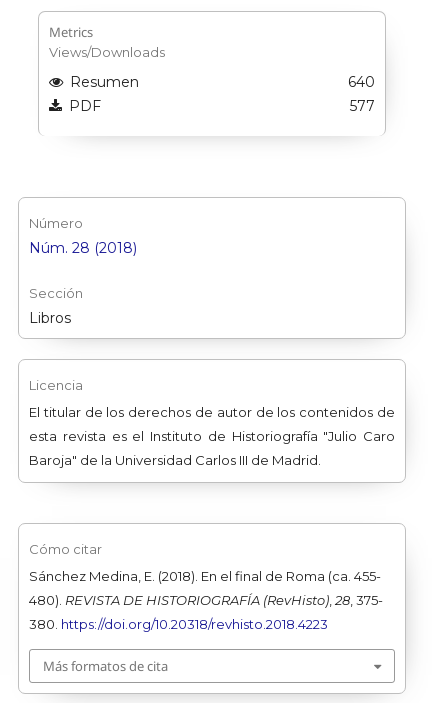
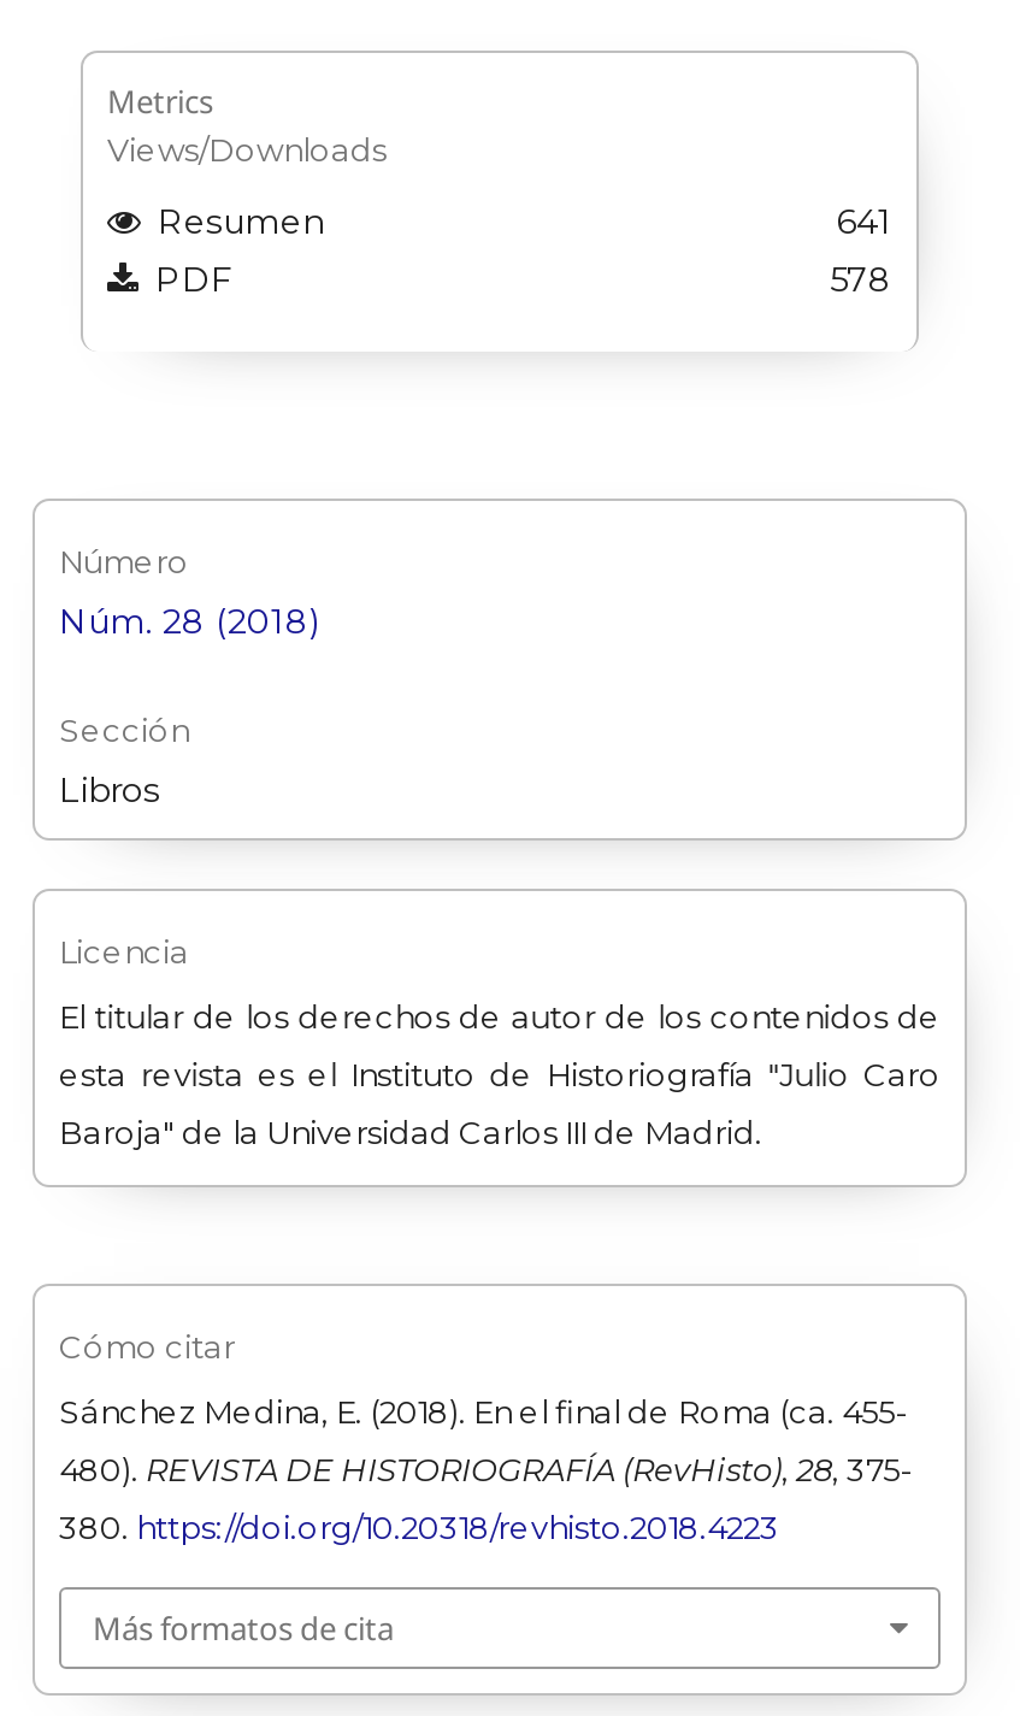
[348,73,375,91] 640 -> [837,199,892,243] 641
[350,97,375,115] 577 -> [830,257,892,301] 578

